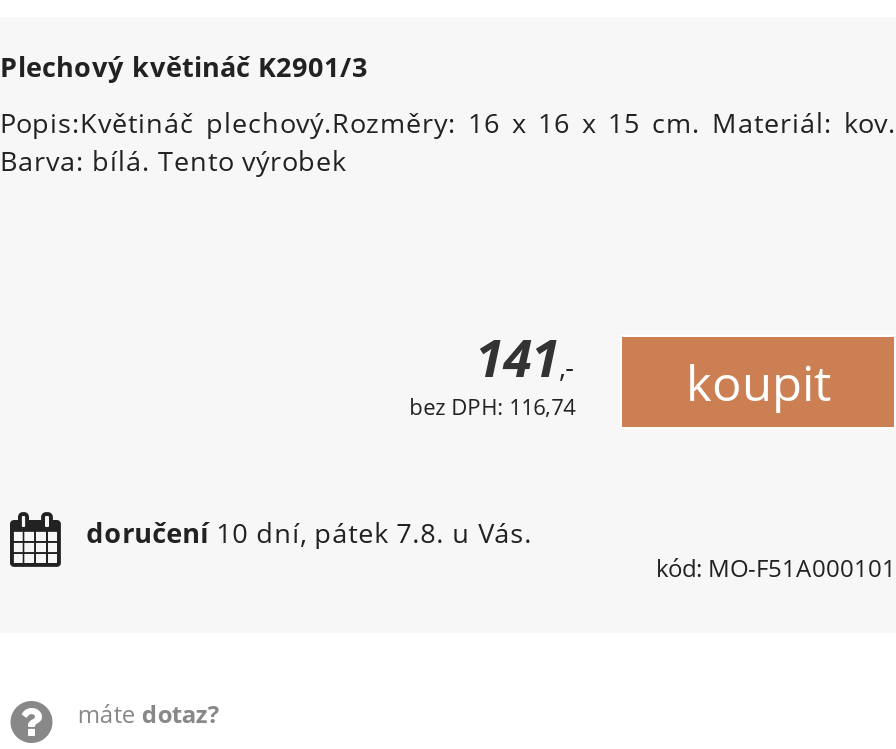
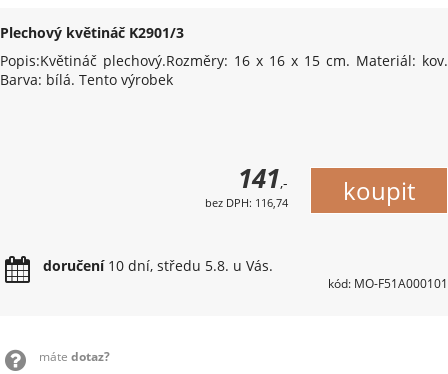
[86,513,532,551] doručení 10 dní, pátek 7.8. u Vás. -> [43,256,273,275] doručení 10 dní, středu 5.8. u Vás.

